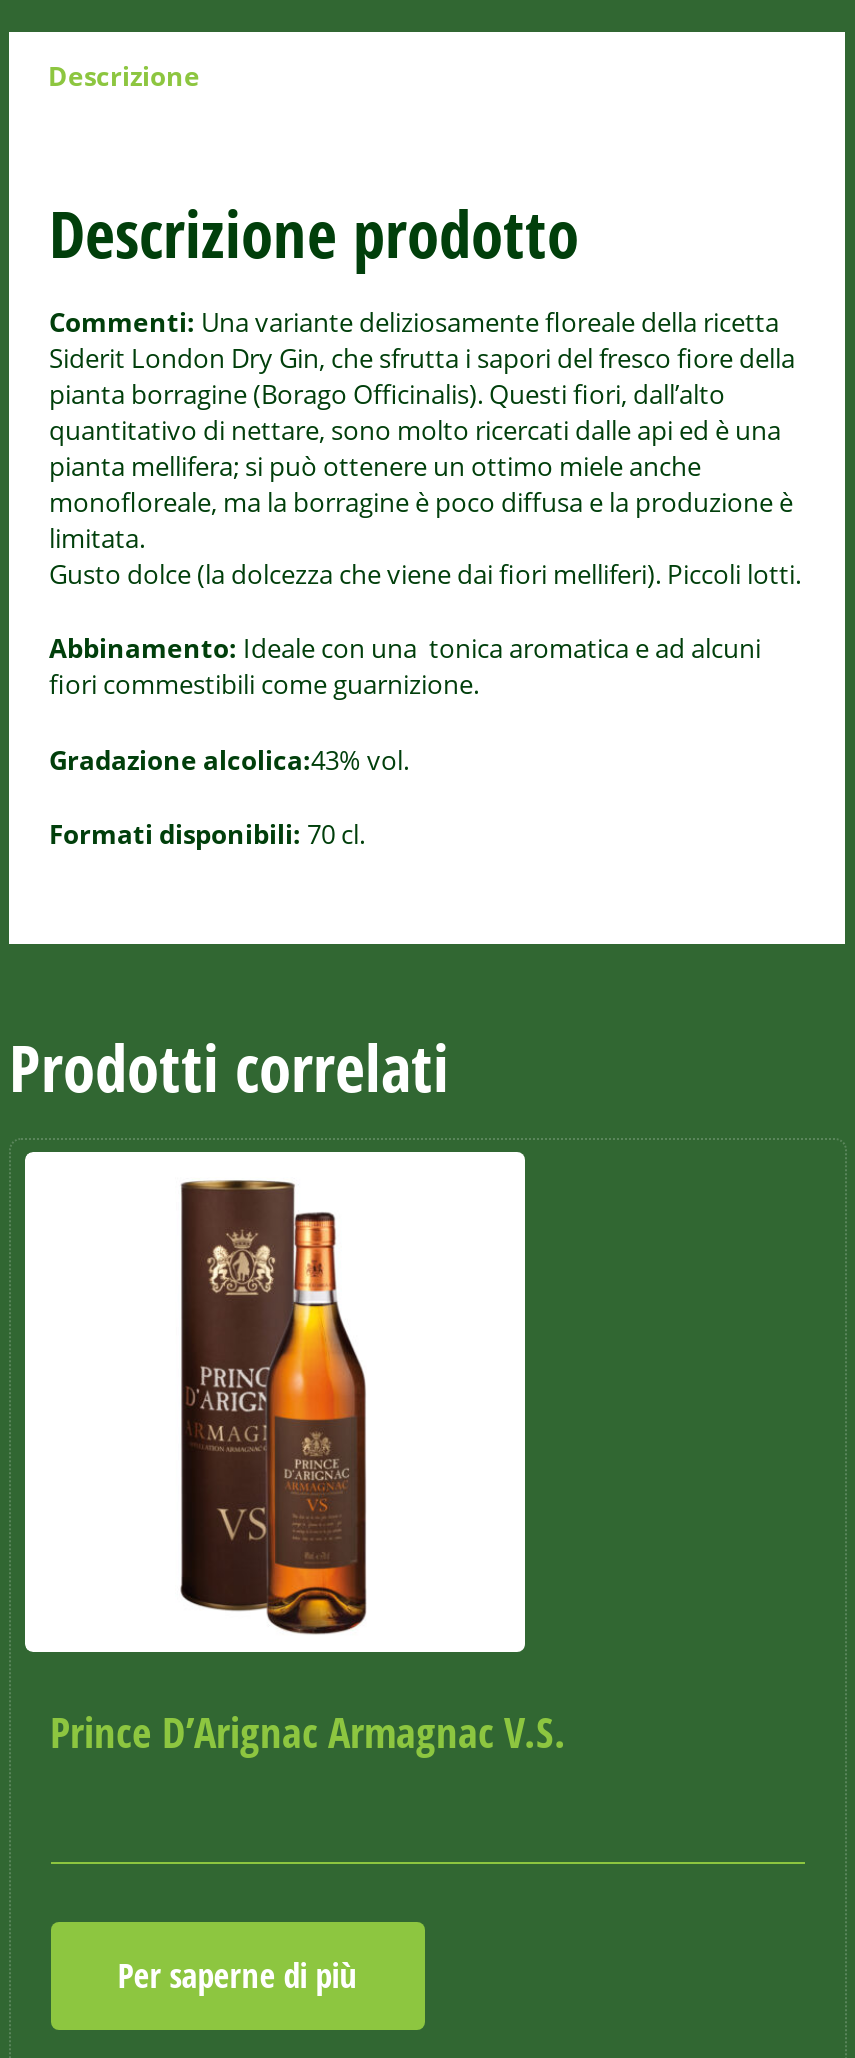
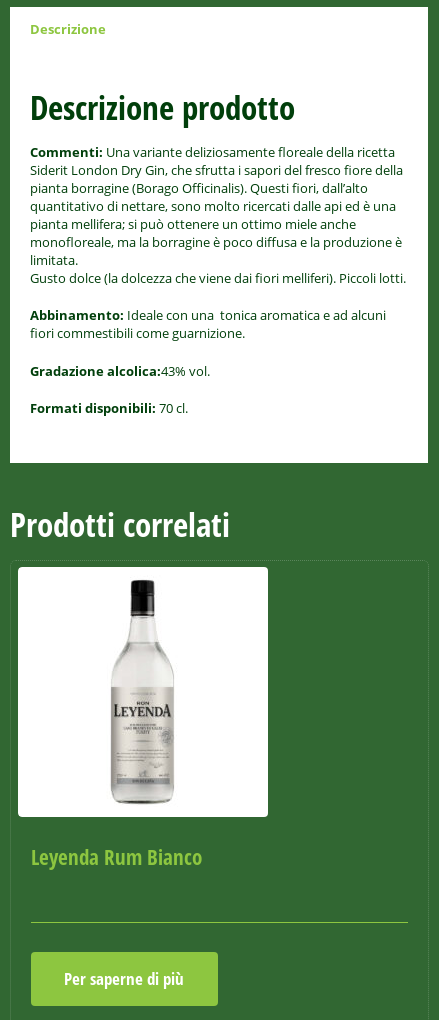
[50,1178,566,1760] [image] | Prince D’Arignac Armagnac V.S. -> [30,579,201,871] [image] | Leyenda Rum Bianco

